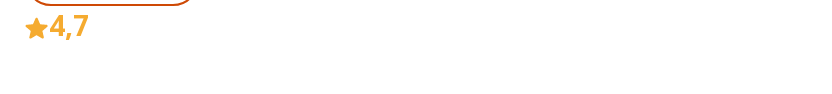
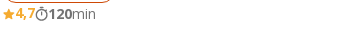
none -> [48,4,96,23] 120min

